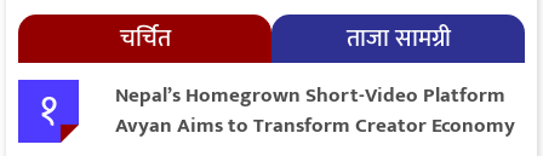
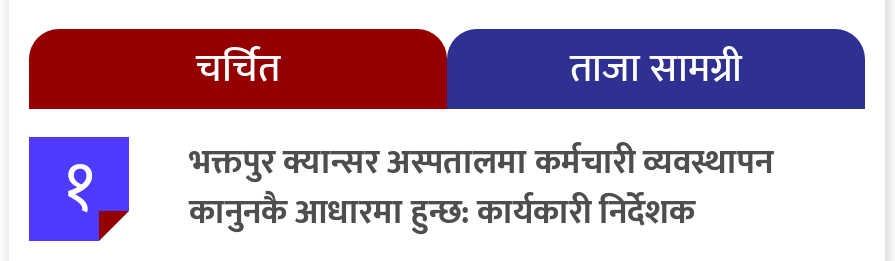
[115,79,515,143] Nepal’s Homegrown Short-Video Platform | Avyan Aims to Transform Creator Economy -> [189,135,773,241] भक्तपुर क्यान्सर अस्पतालमा कर्मचारी व्यवस्थापन | कानुनकै आधारमा हुन्छ: कार्यकारी निर्देशक

